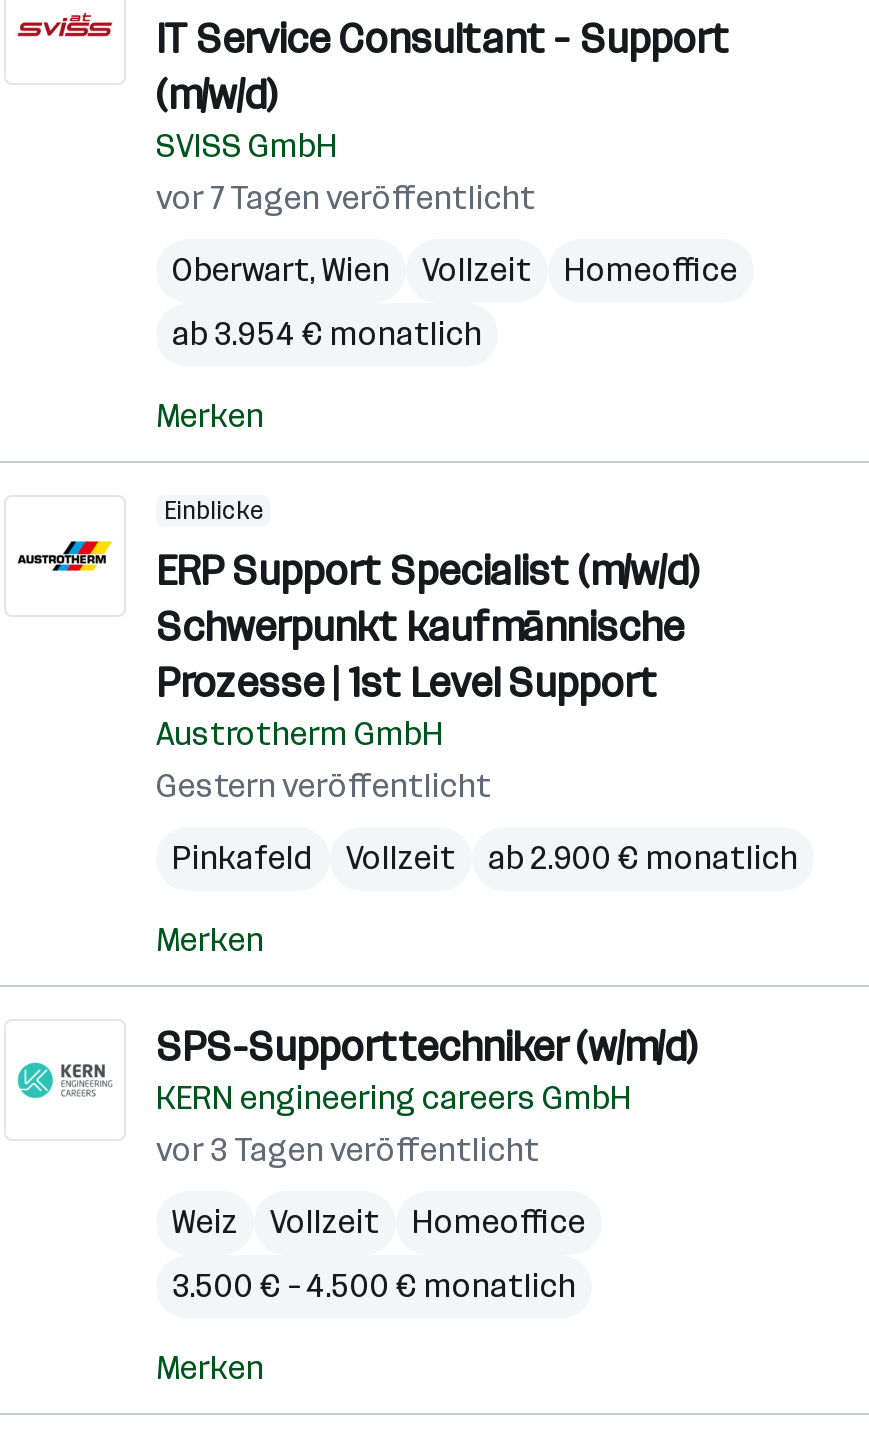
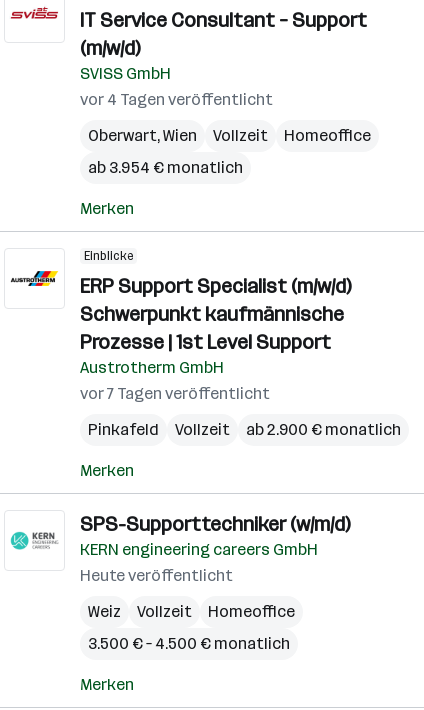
none -> [80,90,273,109] vor 4 Tagen veröffentlicht
moved [156,179,536,217] -> [80,384,270,403]: vor 7 Tagen veröffentlicht
[156,767,492,805] Gestern veröffentlicht -> none
[156,1131,540,1169] vor 3 Tagen veröffentlicht -> [80,566,233,585] Heute veröffentlicht

